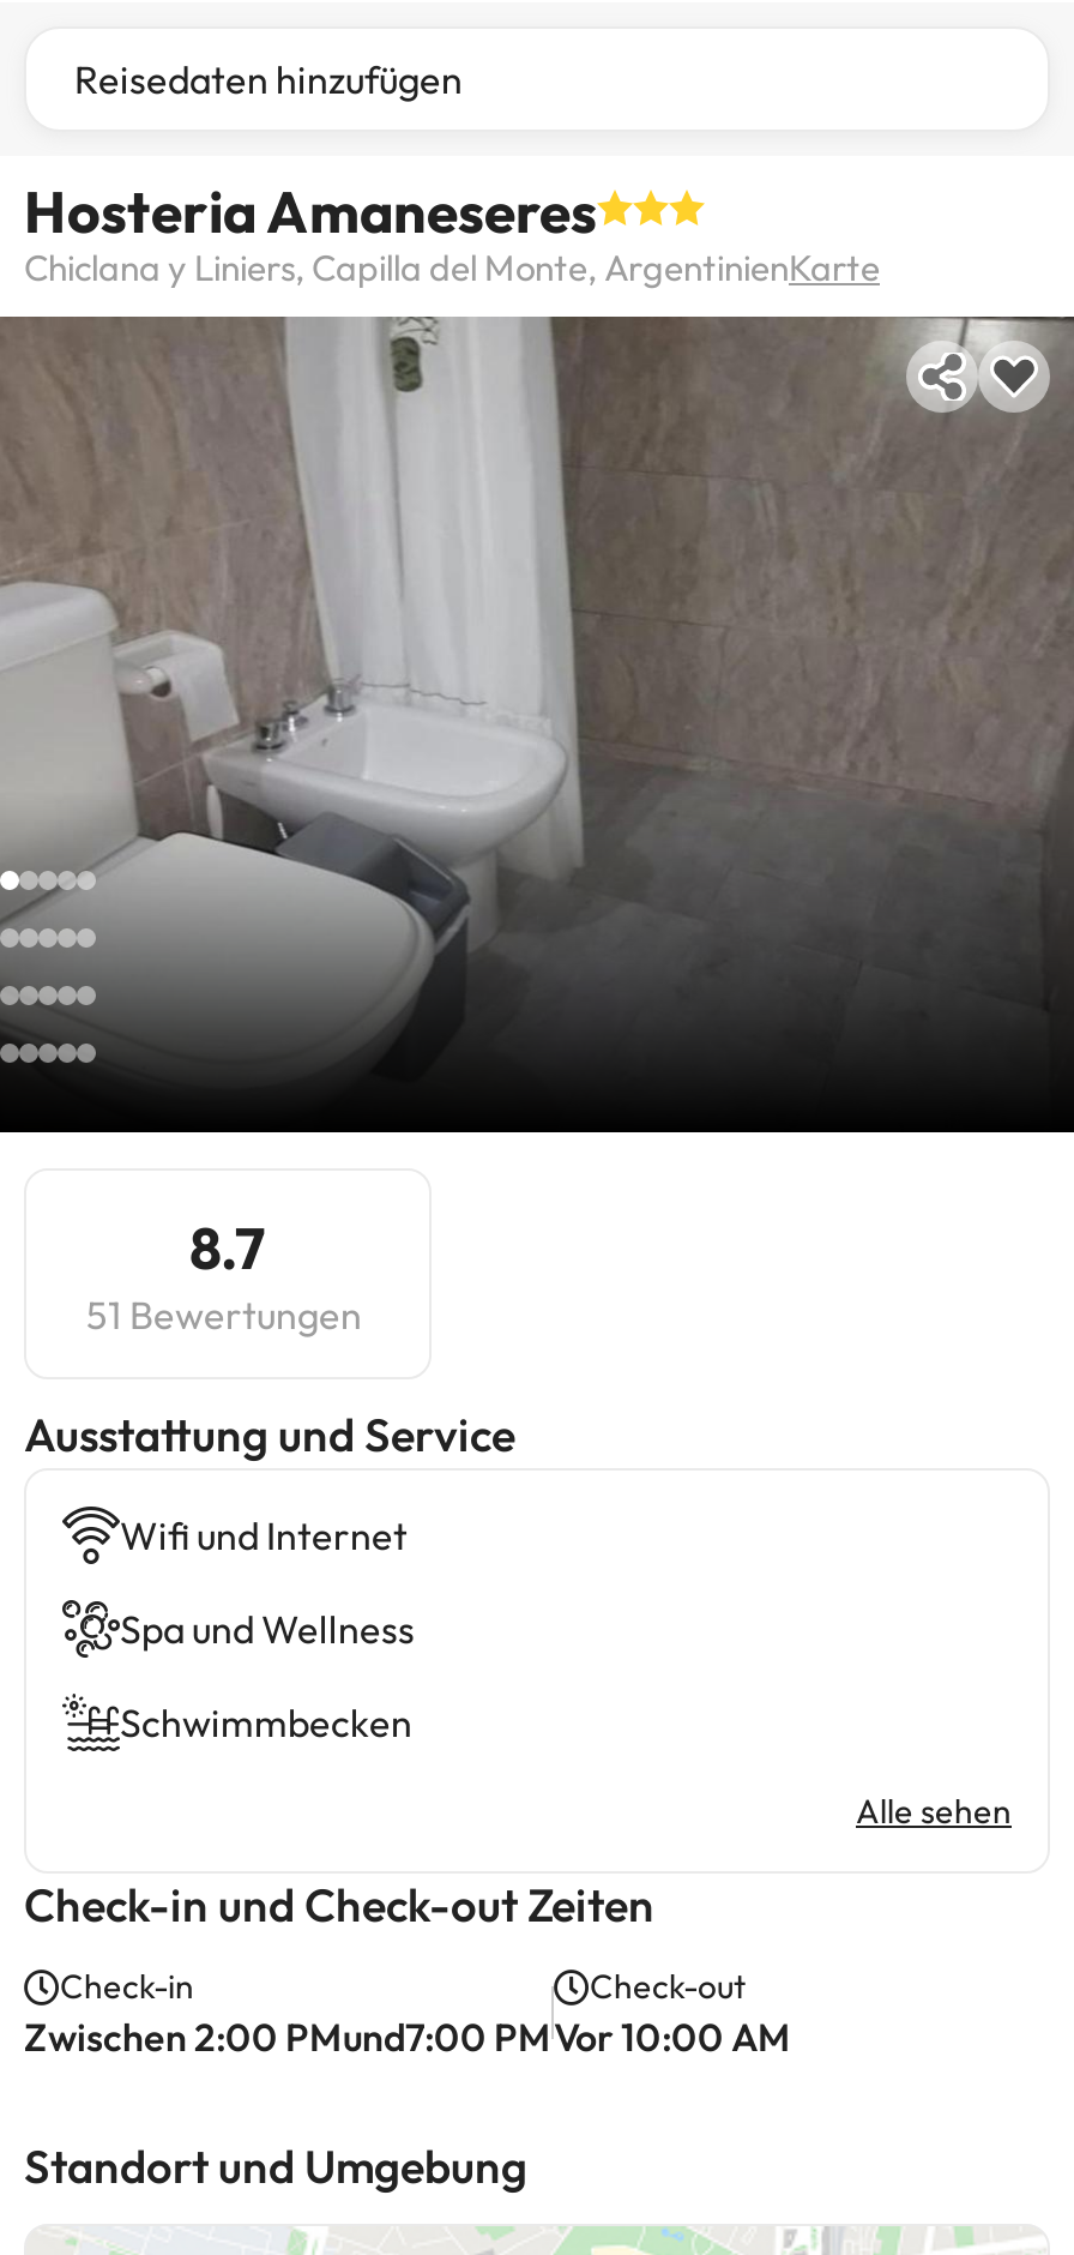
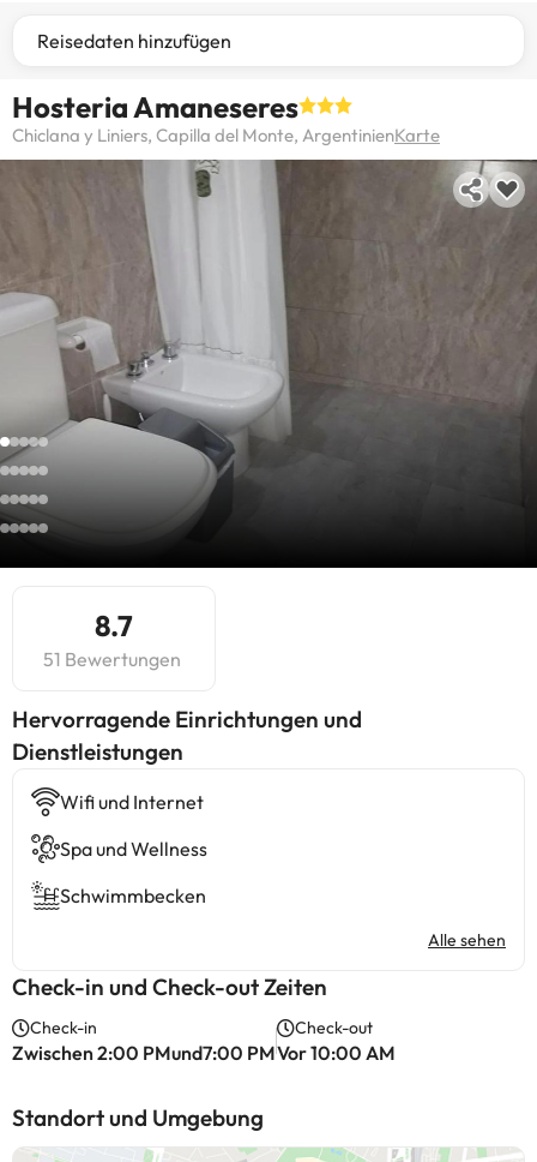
[24,1406,515,1463] Ausstattung und Service -> [12,705,362,766] Hervorragende Einrichtungen und | Dienstleistungen

